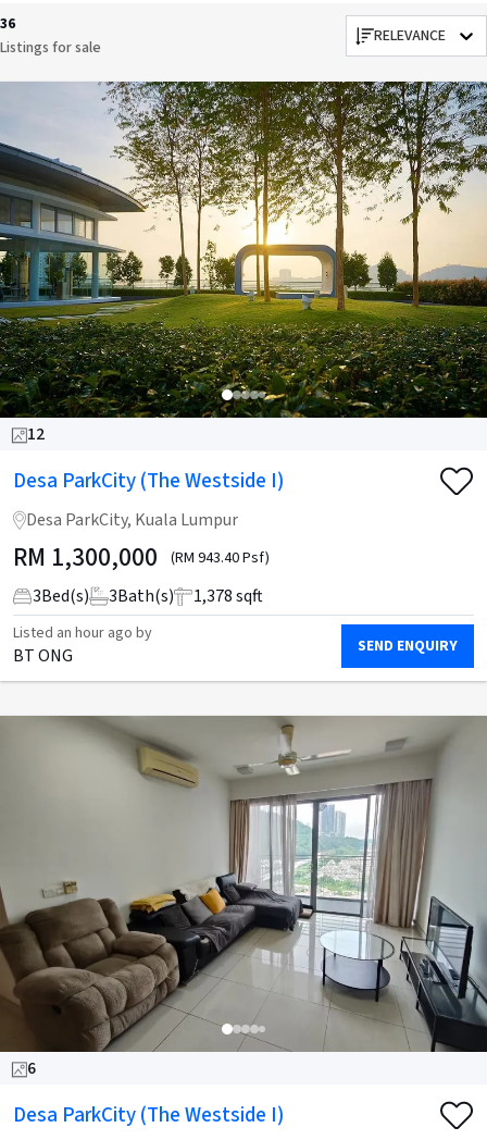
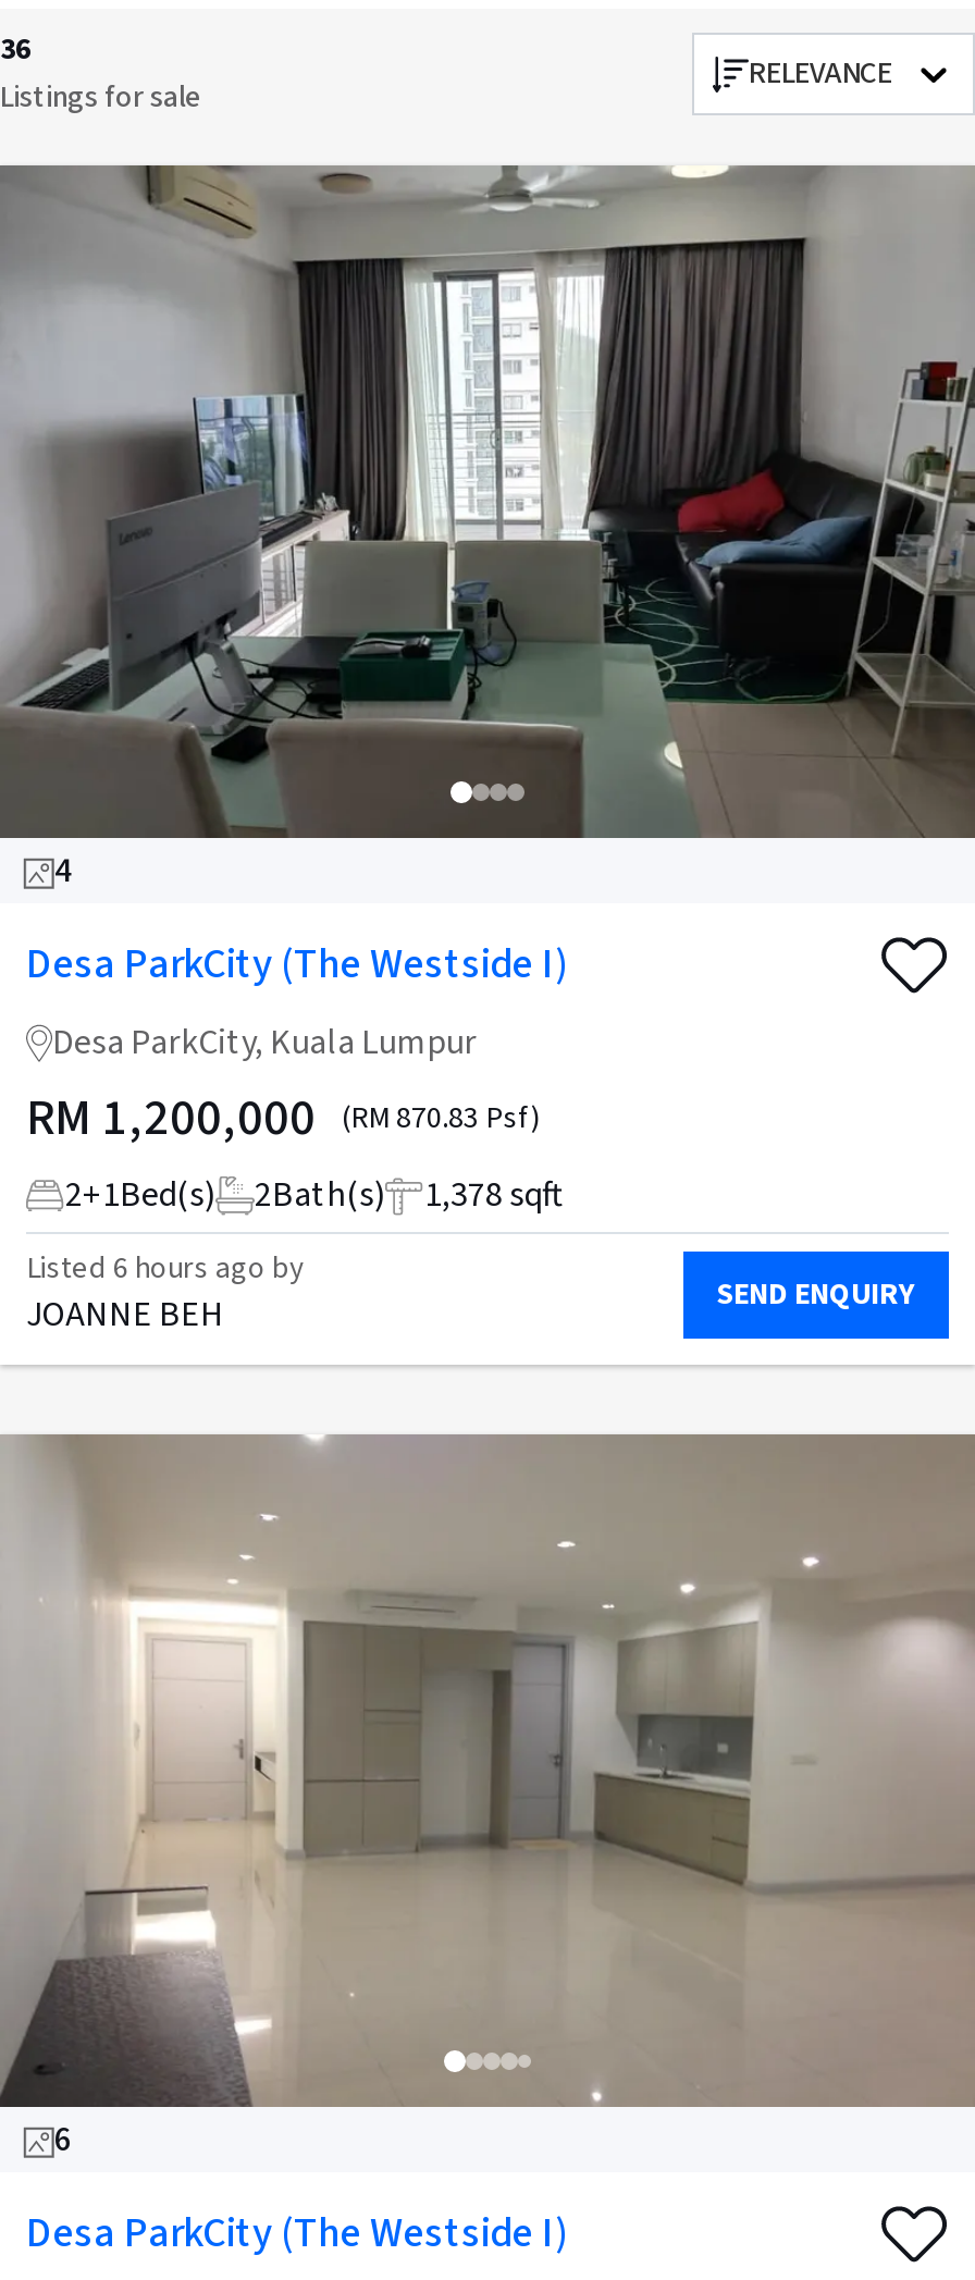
[3,80,484,446] [image] | 12 -> [7,163,968,895] [image] | 4
[13,540,270,608] RM 1,300,000 (RM 943.40 Psf) | 3Bed(s) | 3Bath(s) -> [26,1082,540,1219] RM 1,200,000 (RM 870.83 Psf) | 2+1Bed(s) | 2Bath(s)
[13,622,152,667] Listed an hour ago by | BT ONG -> [26,1246,305,1338] Listed 6 hours ago by | JOANNE BEH
[3,715,484,1052] [image] -> [7,1434,968,2107] [image]

